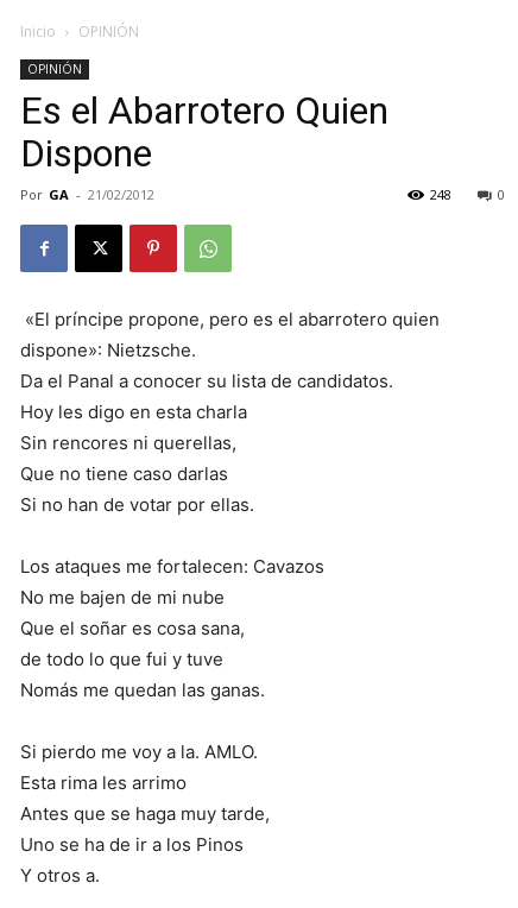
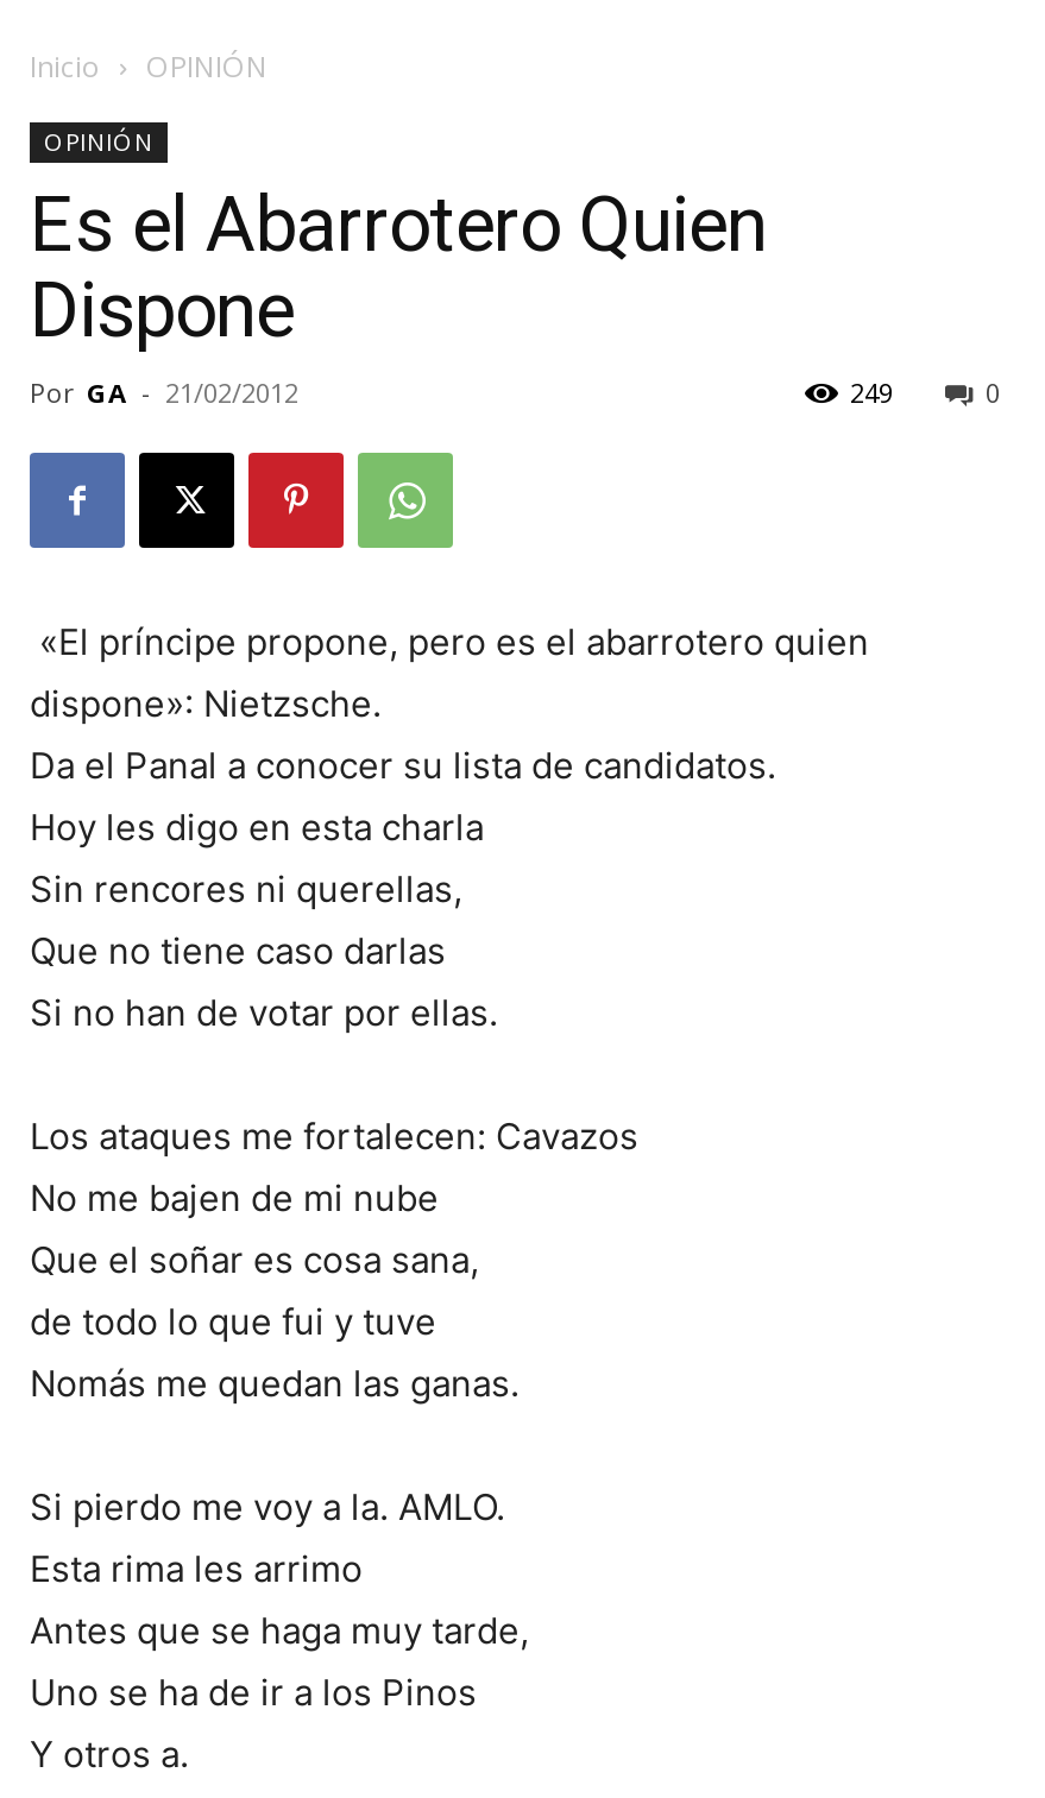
[430,185,451,203] 248 -> [850,374,893,410] 249

